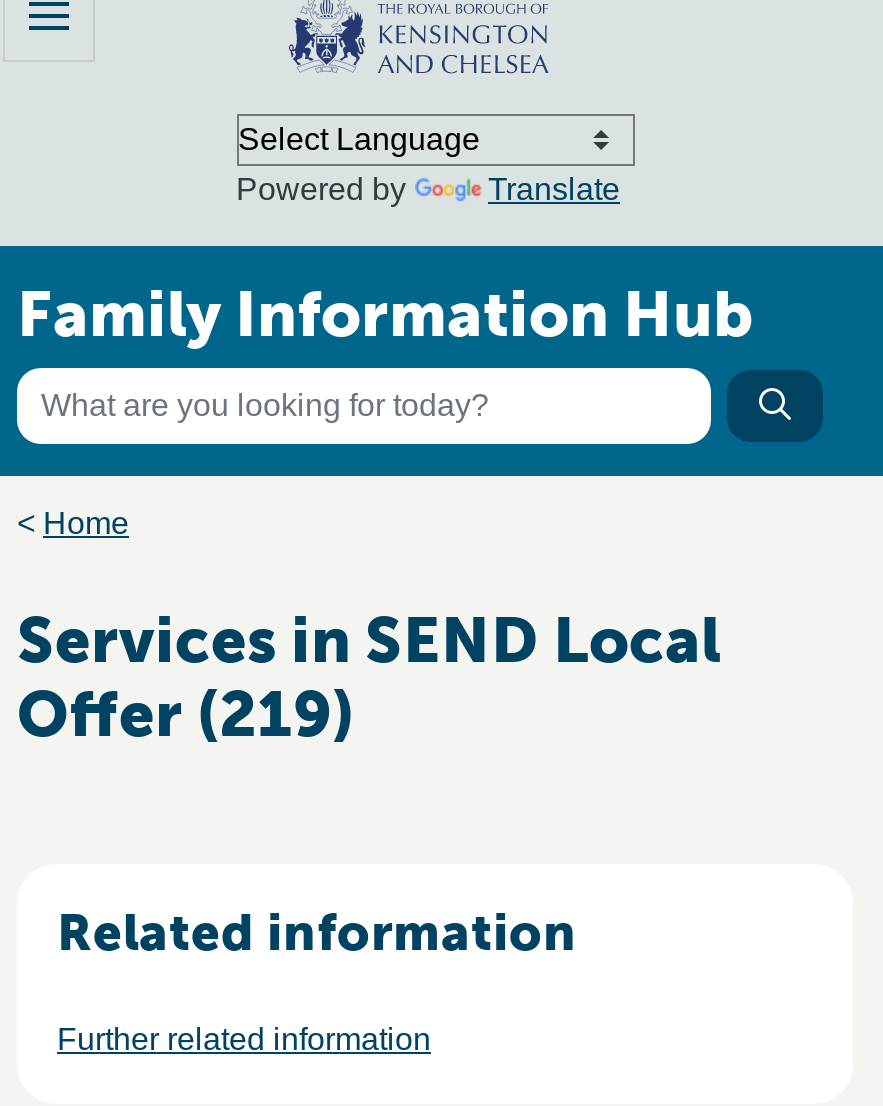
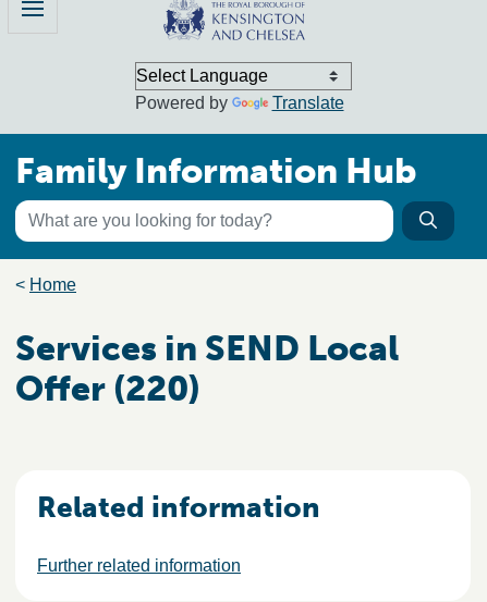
[17,676,355,752] Offer (219) -> [15,368,200,409] Offer (220)

